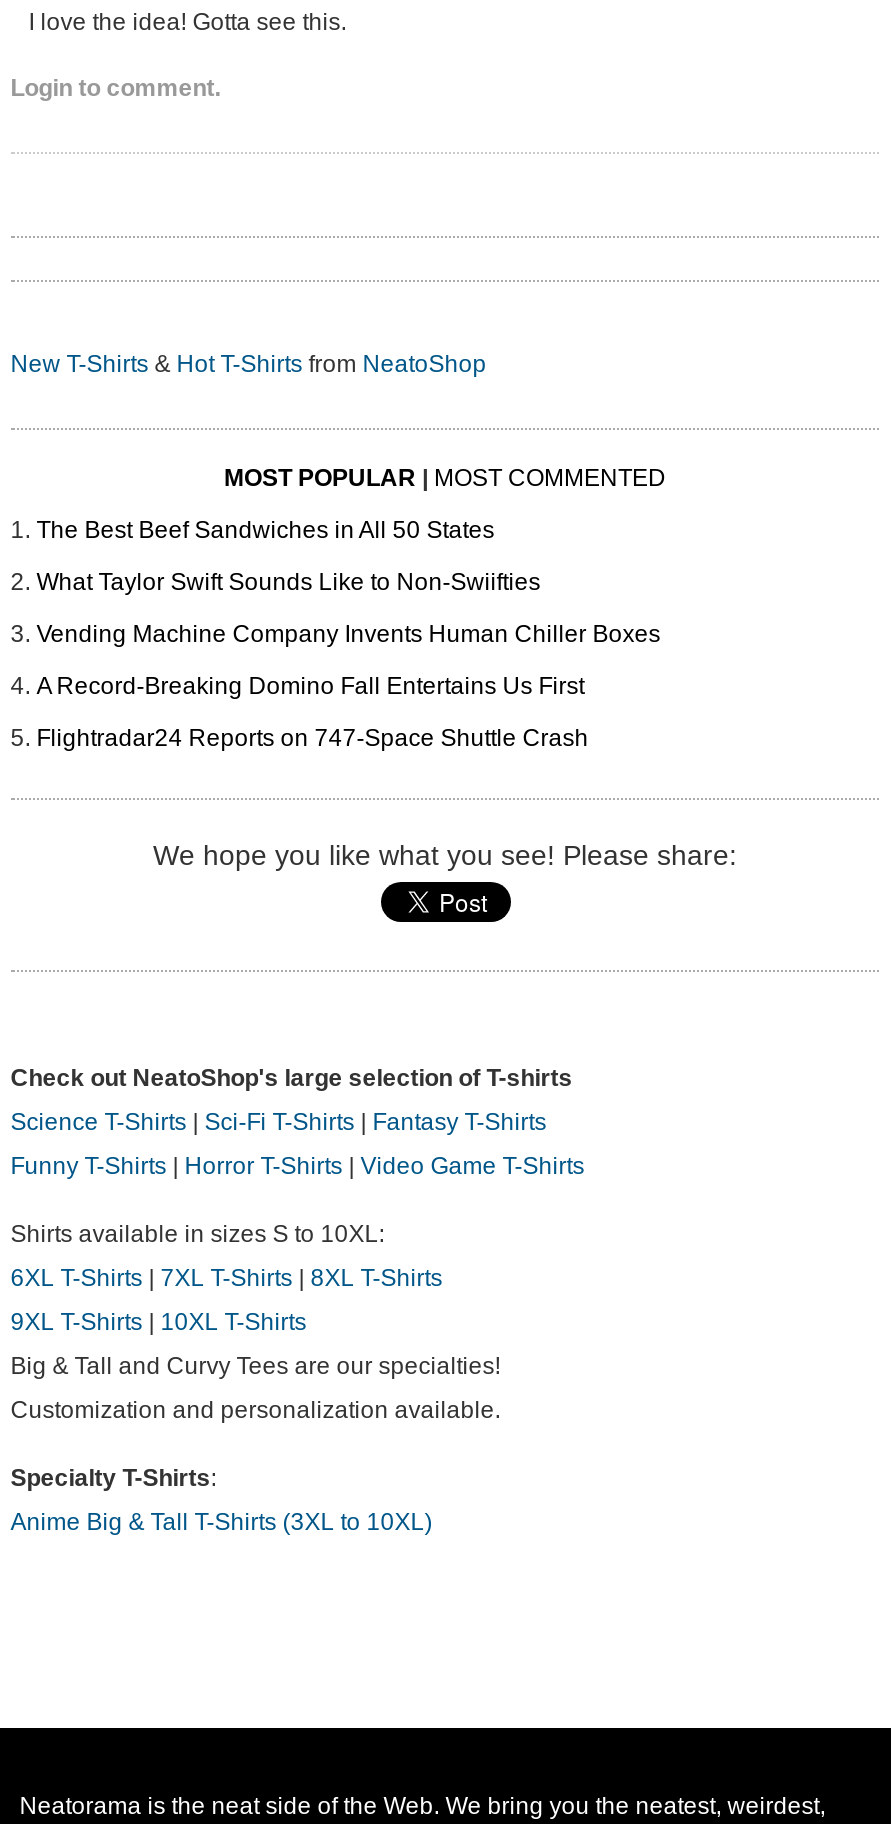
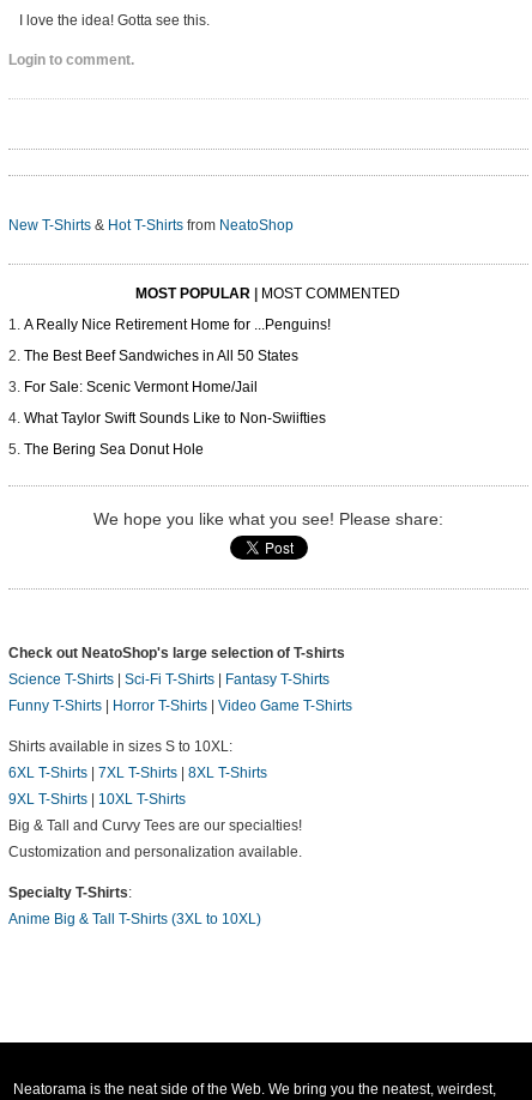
none -> [24,317,330,334] A Really Nice Retirement Home for ...Penguins!
moved [36,517,494,545] -> [24,348,298,365]: The Best Beef Sandwiches in All 50 States
none -> [24,379,257,396] For Sale: Scenic Vermont Home/Jail
moved [36,569,540,597] -> [24,410,326,427]: What Taylor Swift Sounds Like to Non-Swiifties
[36,621,660,753] Vending Machine Company Invents Human Chiller Boxes | A Record-Breaking Domino Fall Entertains Us First | Flightradar24 Reports on 747-Space Shuttle Crash -> [24,442,203,458] The Bering Sea Donut Hole

